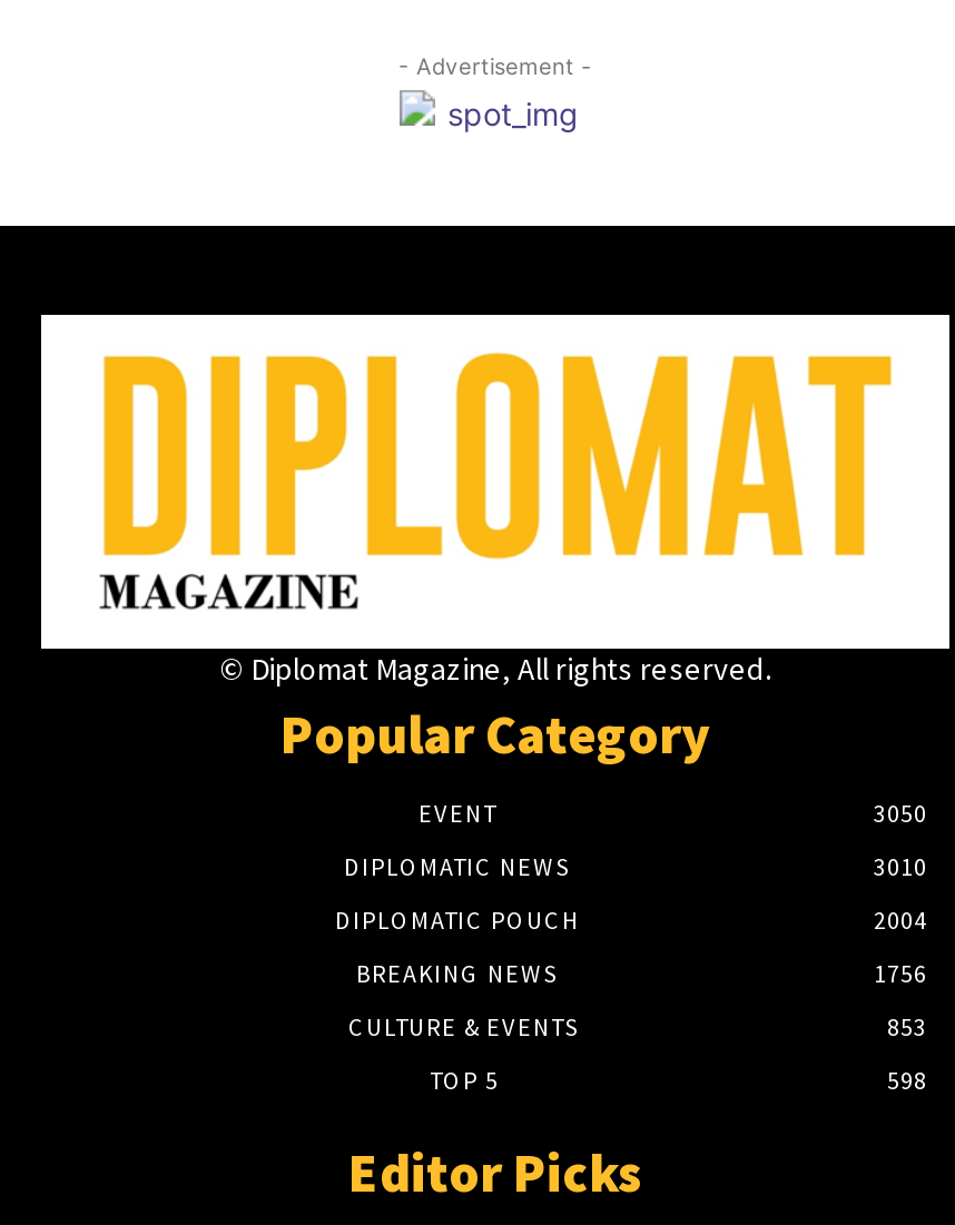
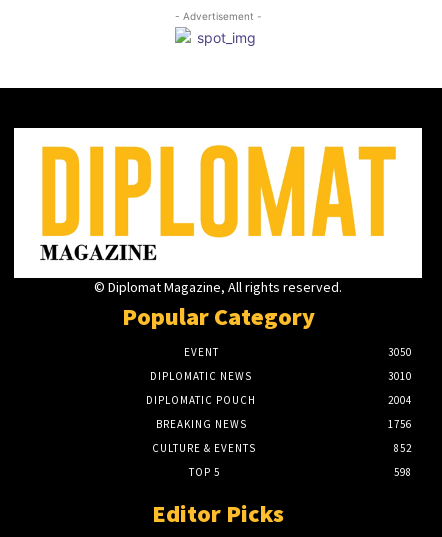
[887,1010,927,1041] 853 -> [394,440,412,454] 852

